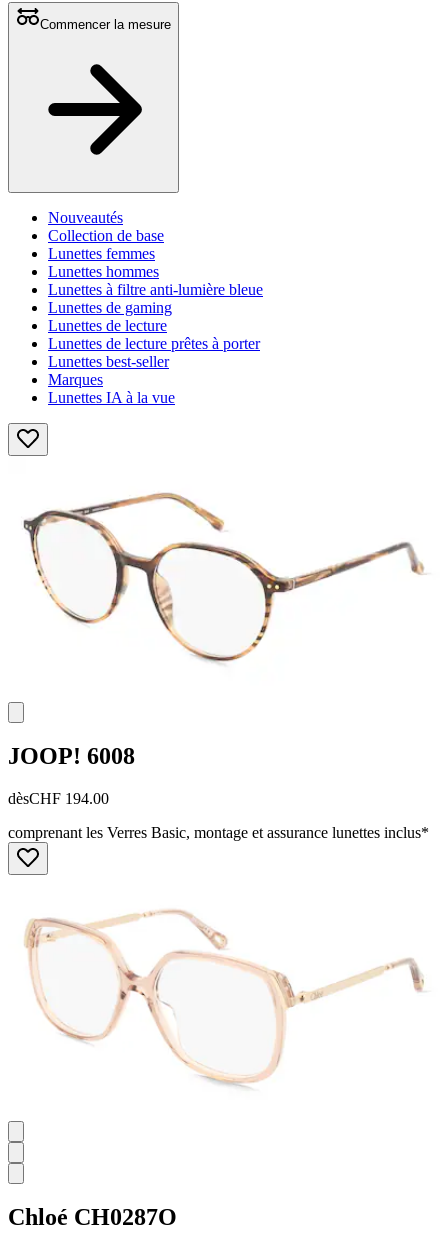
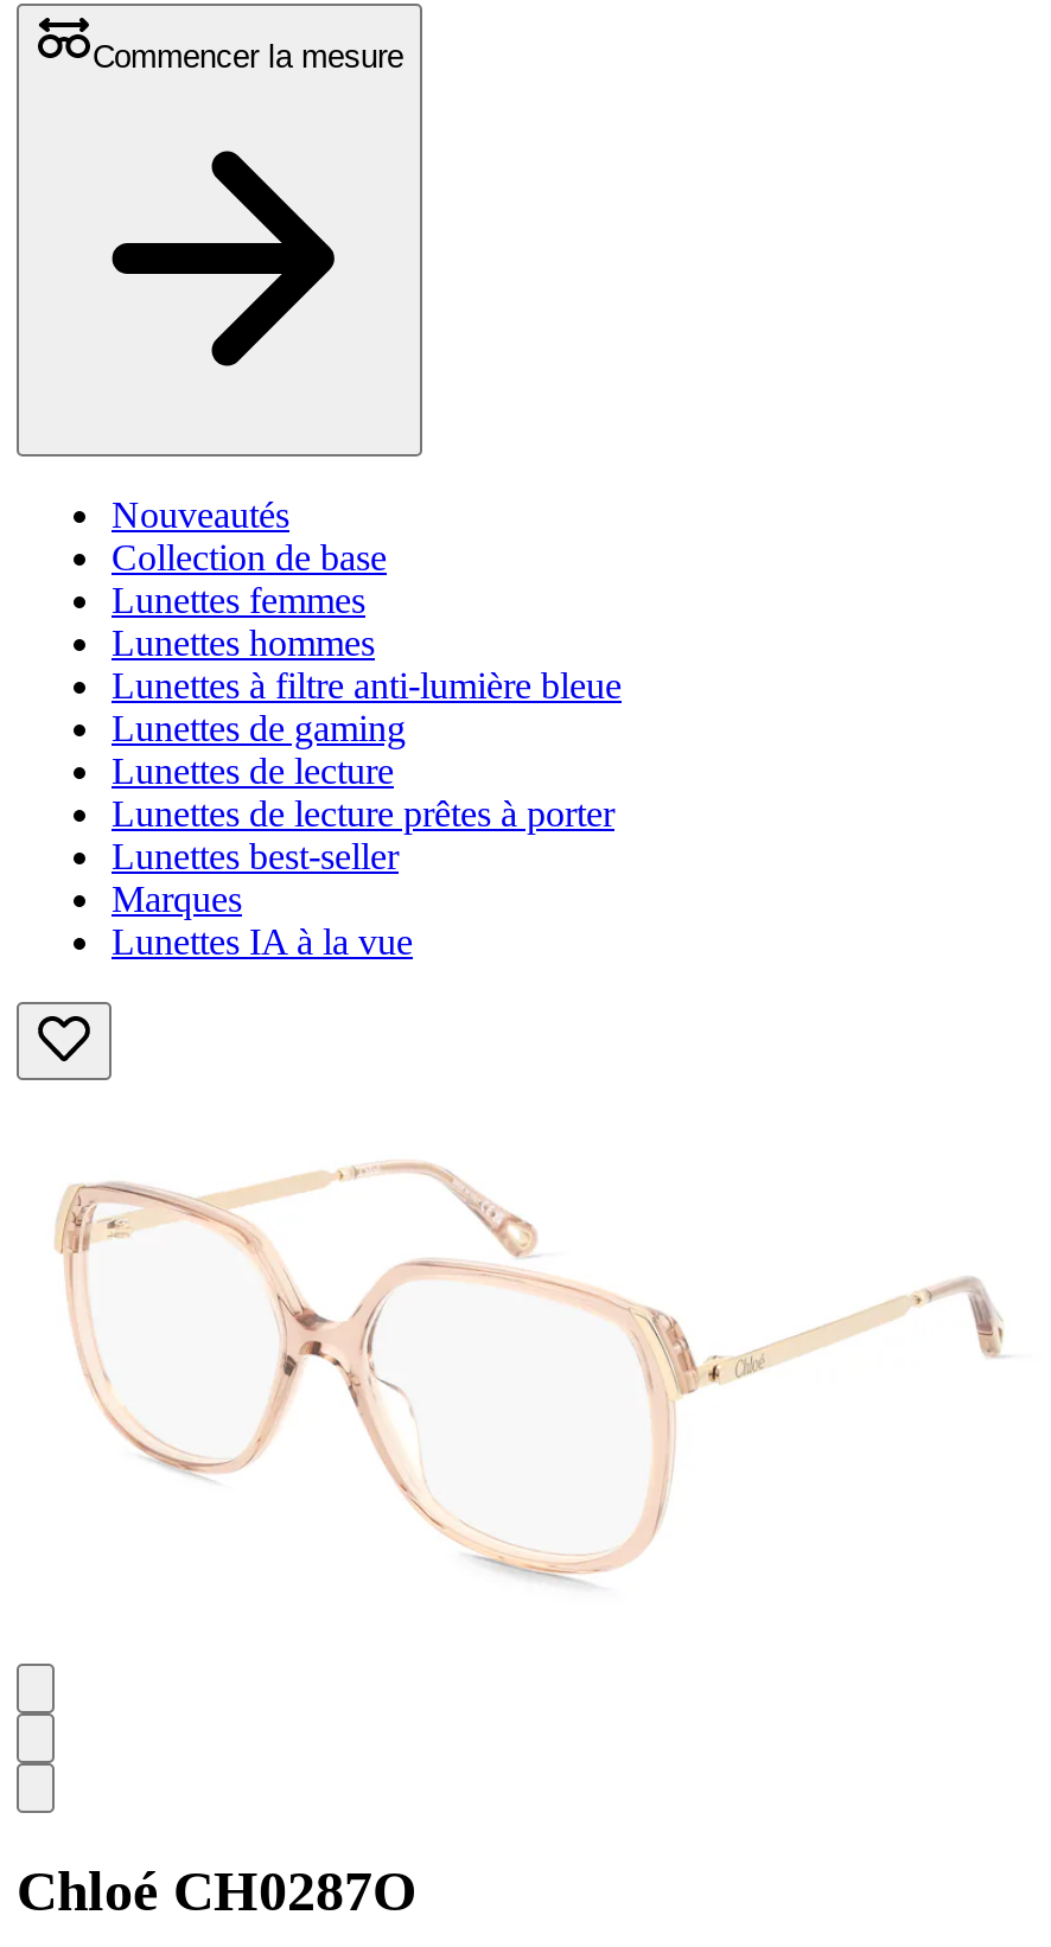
[23,491,423,662] [image] -> none
[8,743,429,841] JOOP! 6008 | dèsCHF 194.00 | comprenant les Verres Basic, montage et assurance lunettes inclus* -> none

